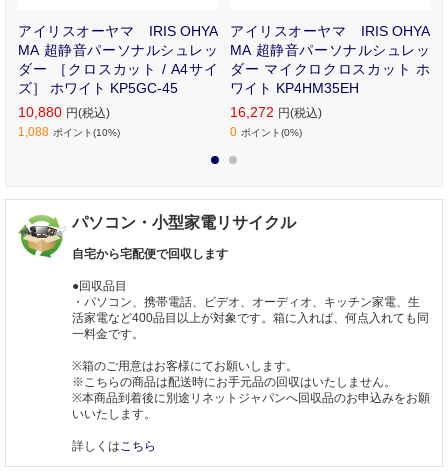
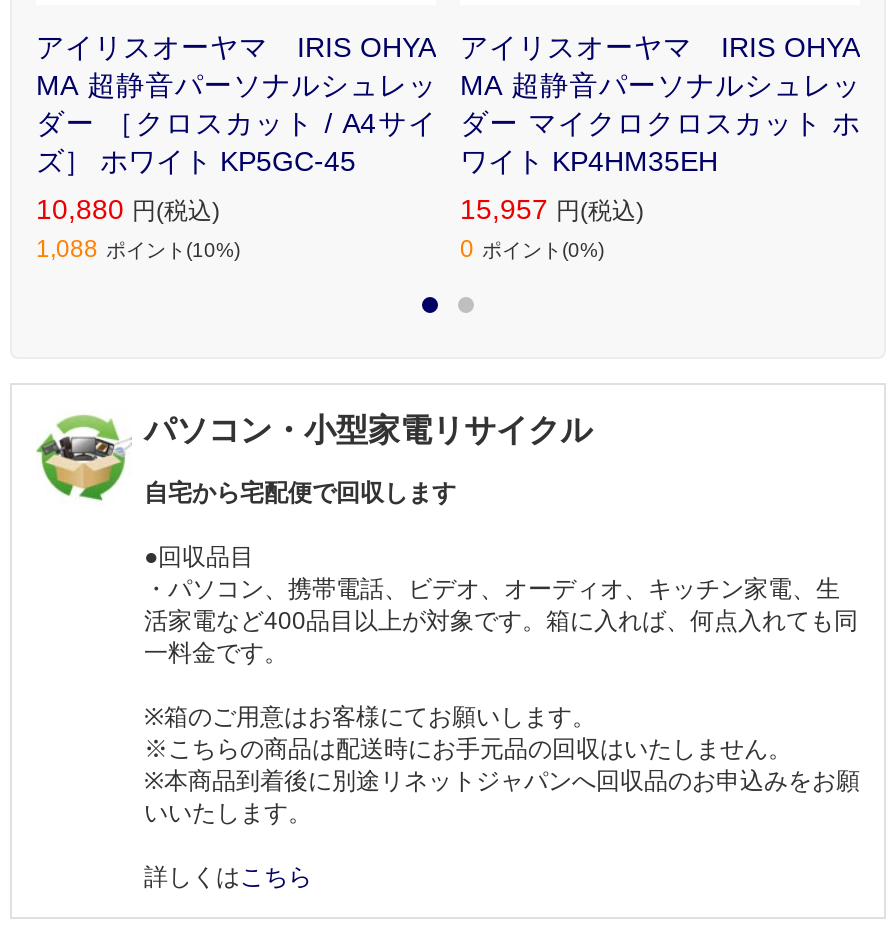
[230,104,322,120] 16,272 円(税込) -> [460,192,644,224] 15,957 円(税込)

